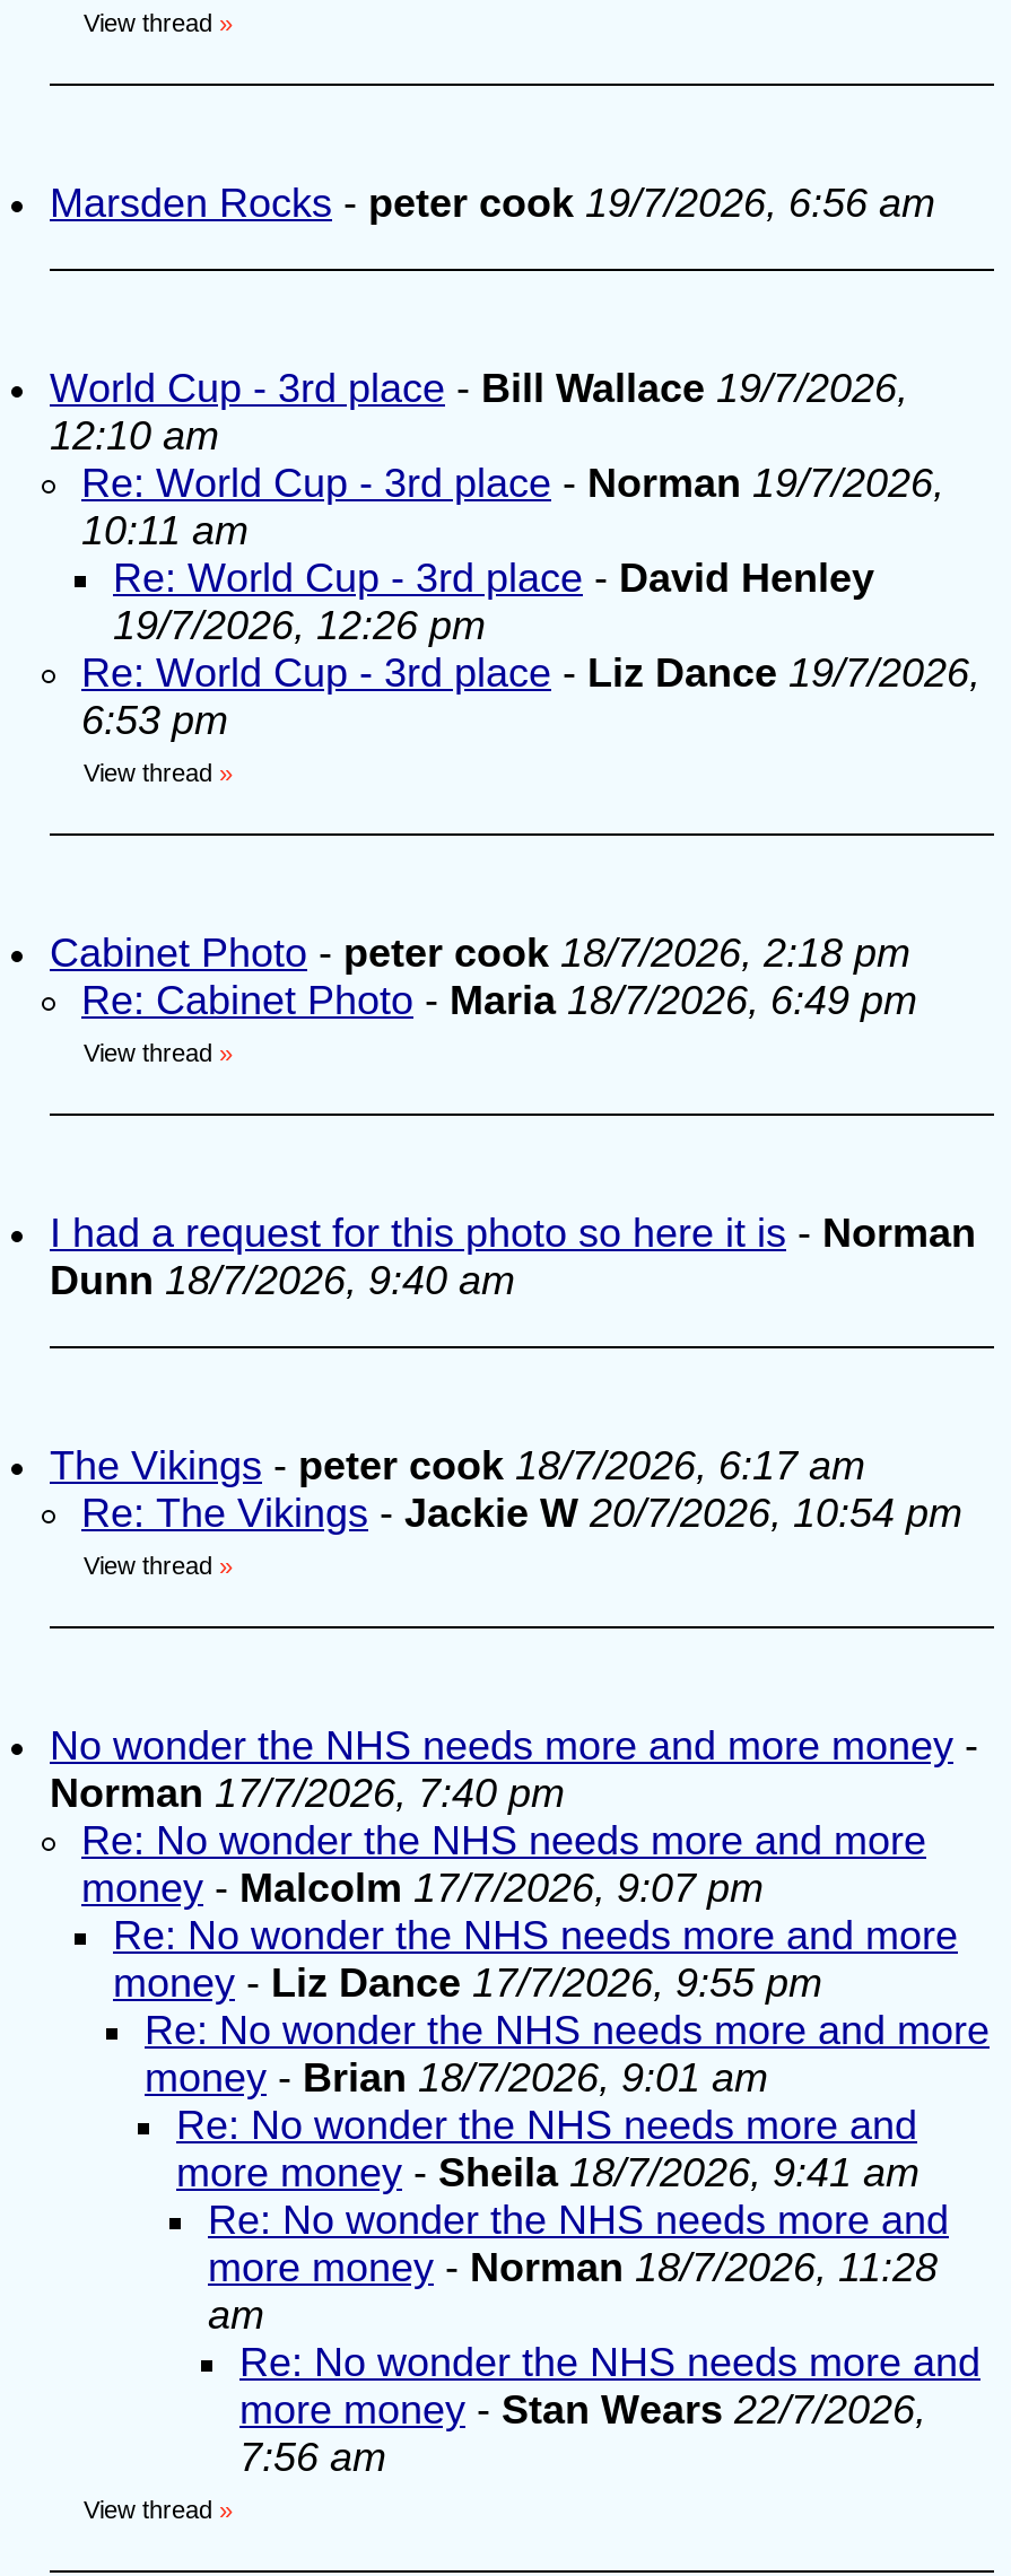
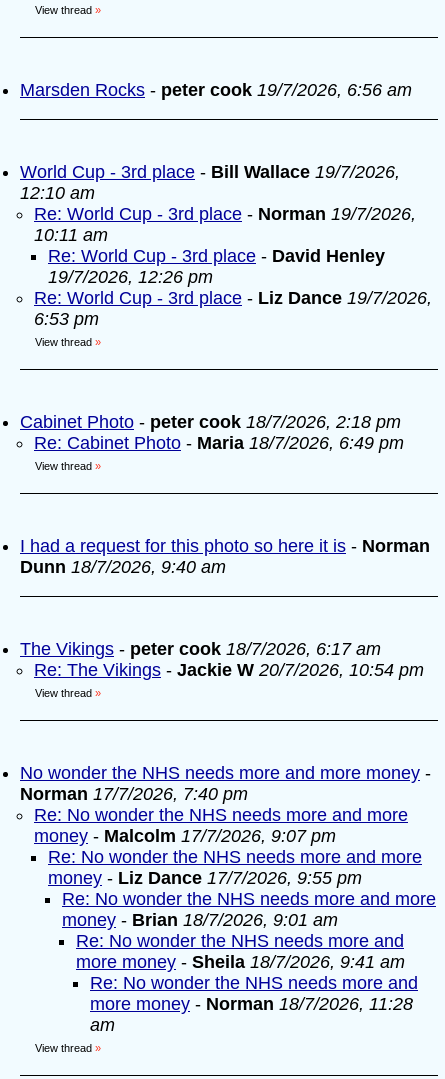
[239,2340,981,2480] Re: No wonder the NHS needs more and | more money - Stan Wears 22/7/2026, | 7:56 am -> none

